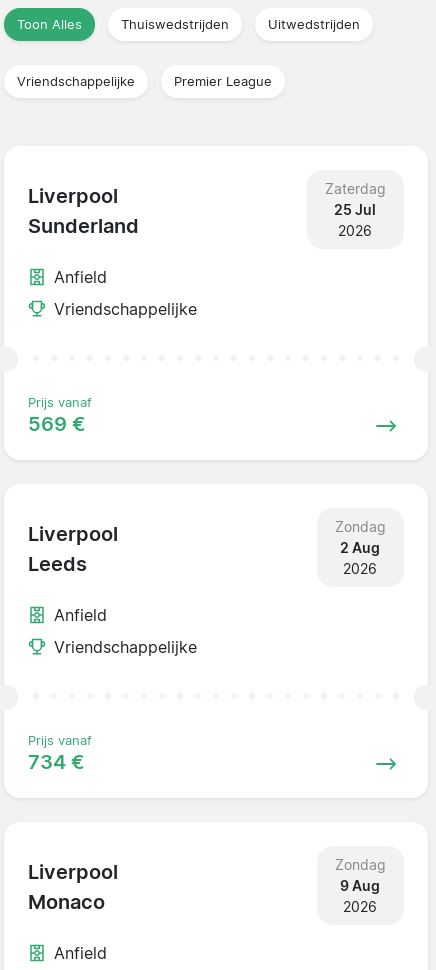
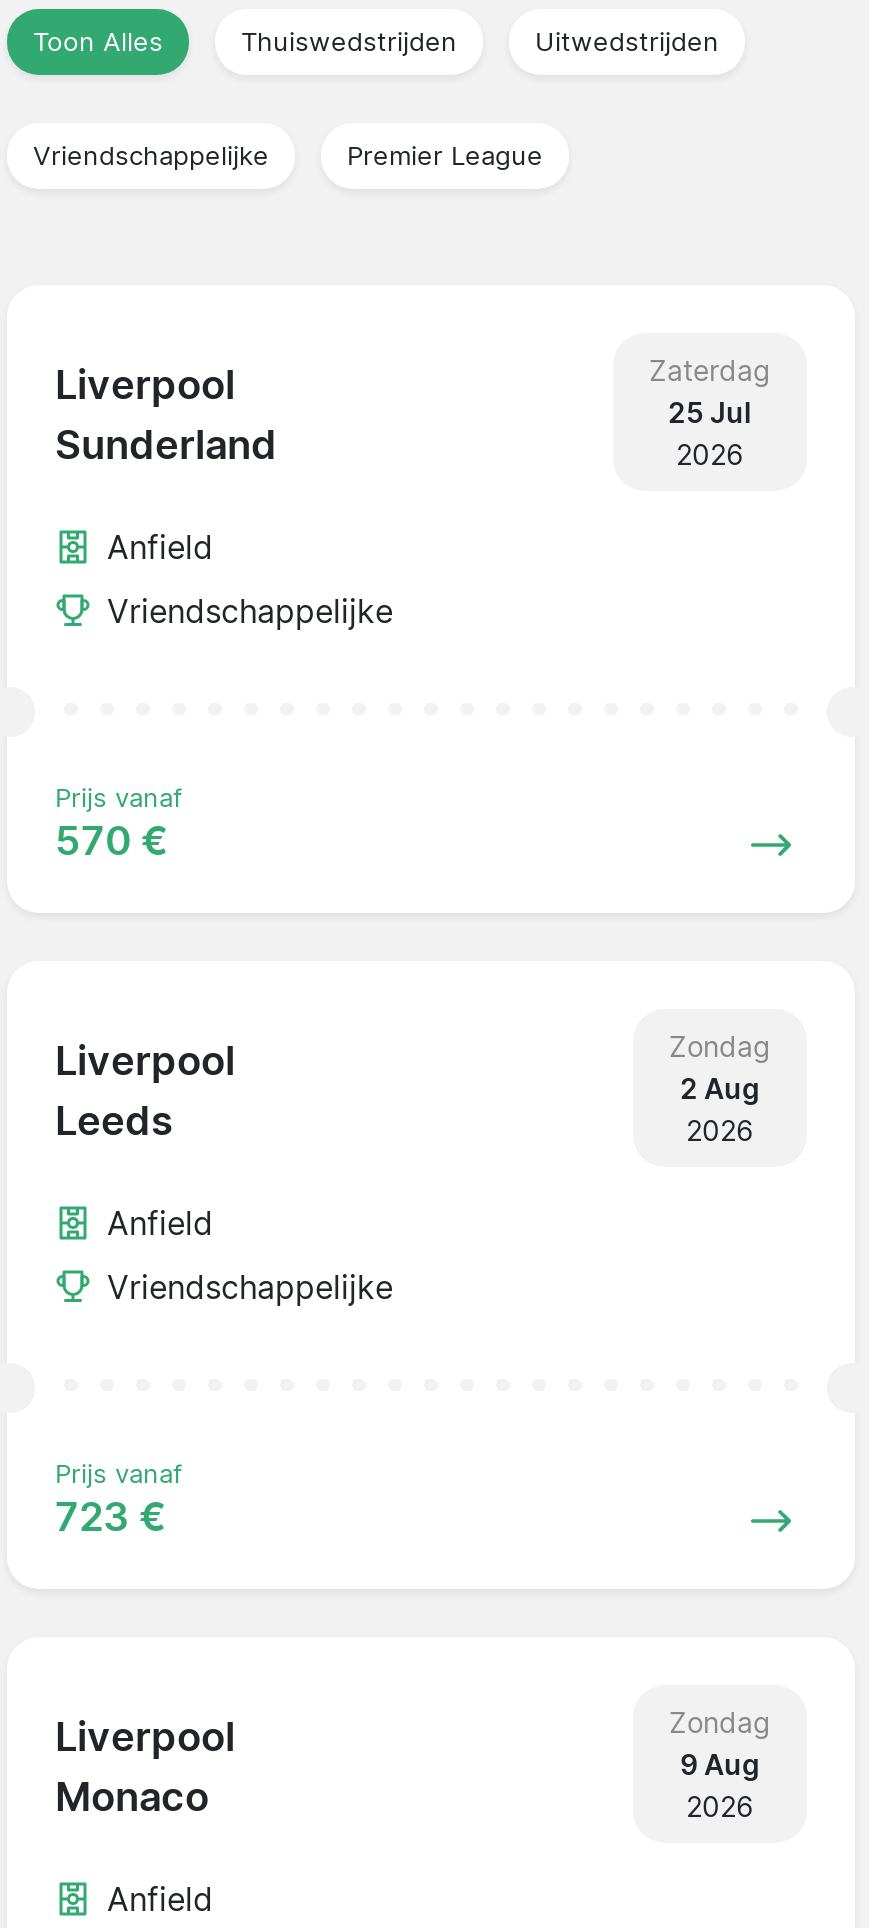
[28,412,86,436] 569 € -> [55,816,169,864] 570 €
[28,750,85,774] 734 € -> [55,1492,167,1540] 723 €

